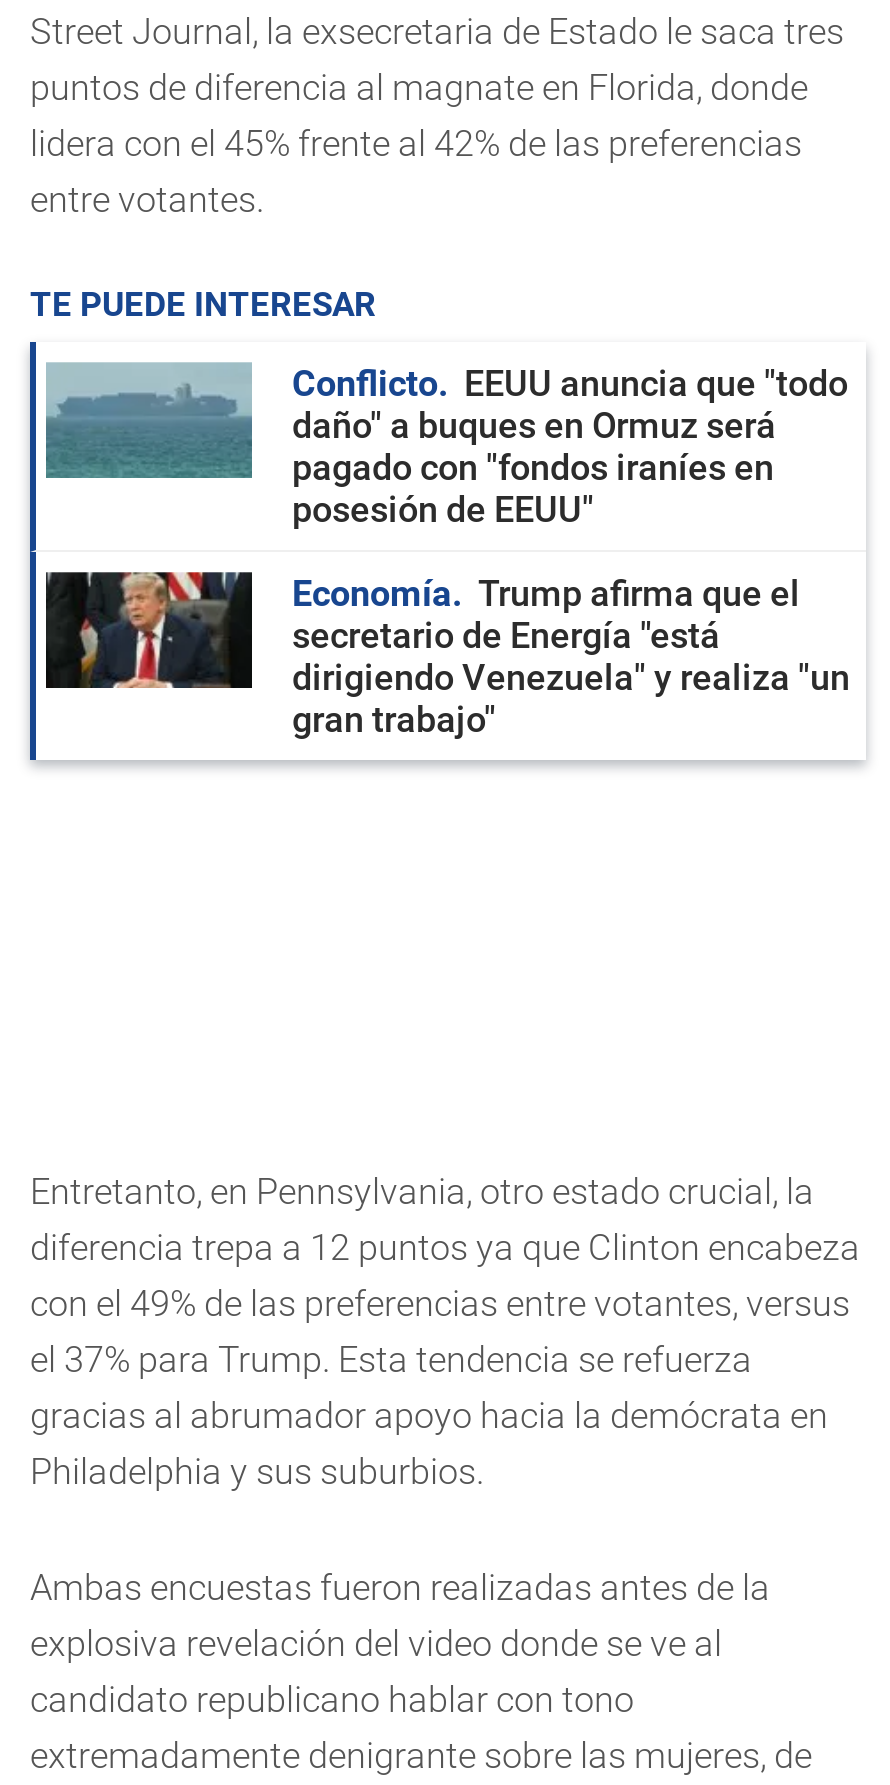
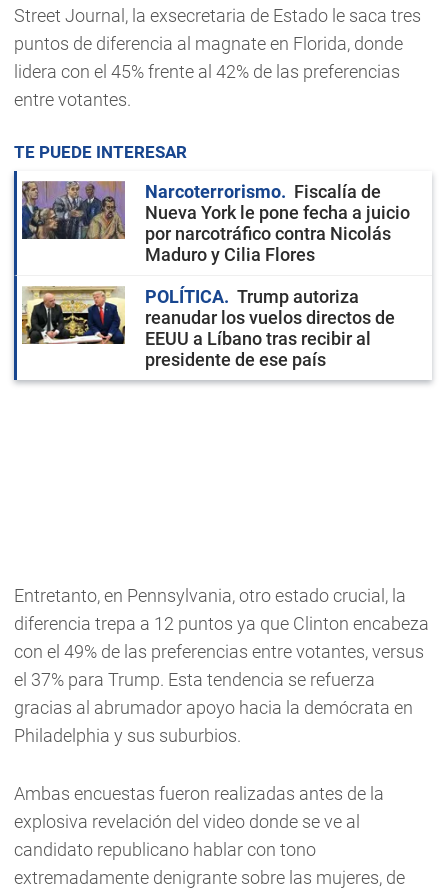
[46,362,848,530] [image] | Conflicto | EEUU anuncia que "todo | daño" a buques en Ormuz será | pagado con "fondos iraníes en | posesión de EEUU" -> [22,180,410,265] [image] | Narcoterrorismo | Fiscalía de | Nueva York le pone fecha a juicio | por narcotráfico contra Nicolás | Maduro y Cilia Flores
[44,570,850,740] [image] | Economía | Trump afirma que el | secretario de Energía "está | dirigiendo Venezuela" y realiza "un | gran trabajo" -> [21,285,395,370] [image] | POLÍTICA | Trump autoriza | reanudar los vuelos directos de | EEUU a Líbano tras recibir al | presidente de ese país

